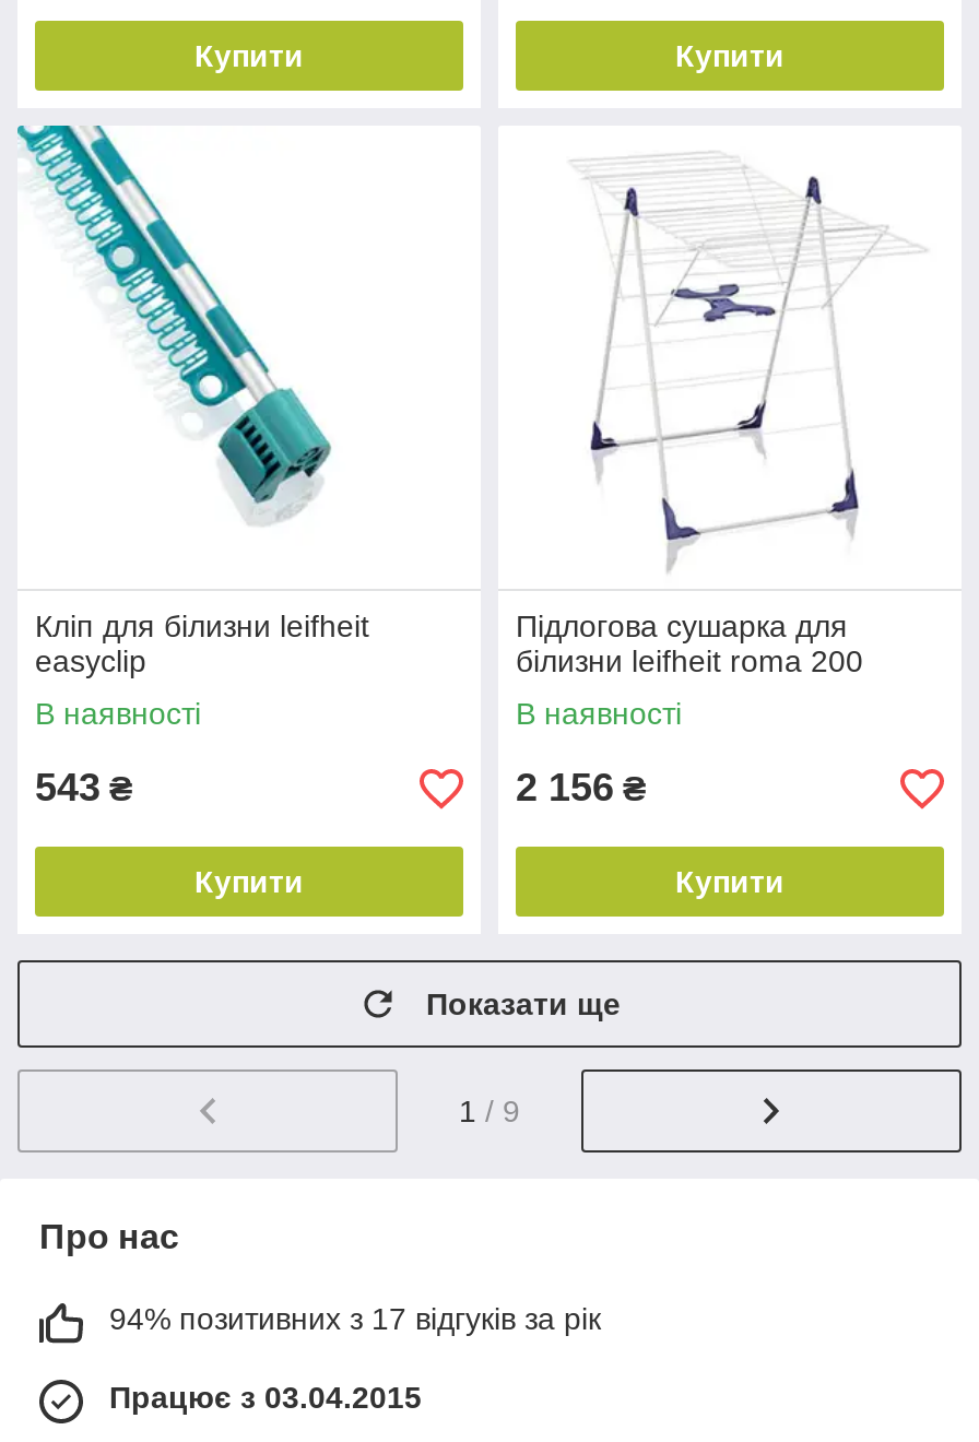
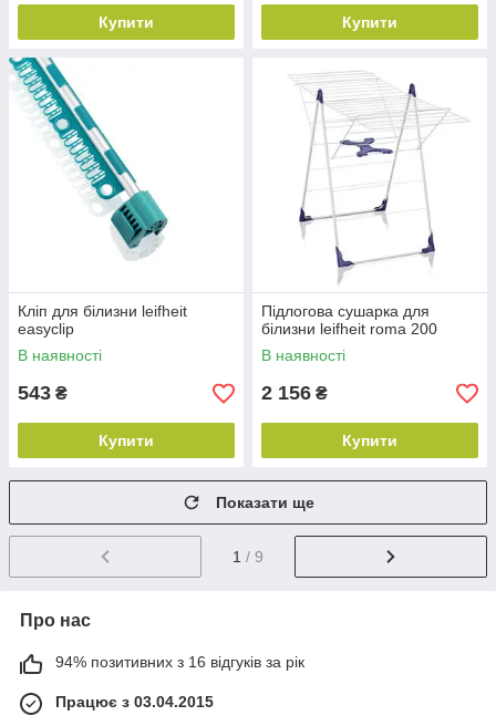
[109,1302,601,1337] 94% позитивних з 17 відгуків за рік -> [55,653,304,671] 94% позитивних з 16 відгуків за рік

